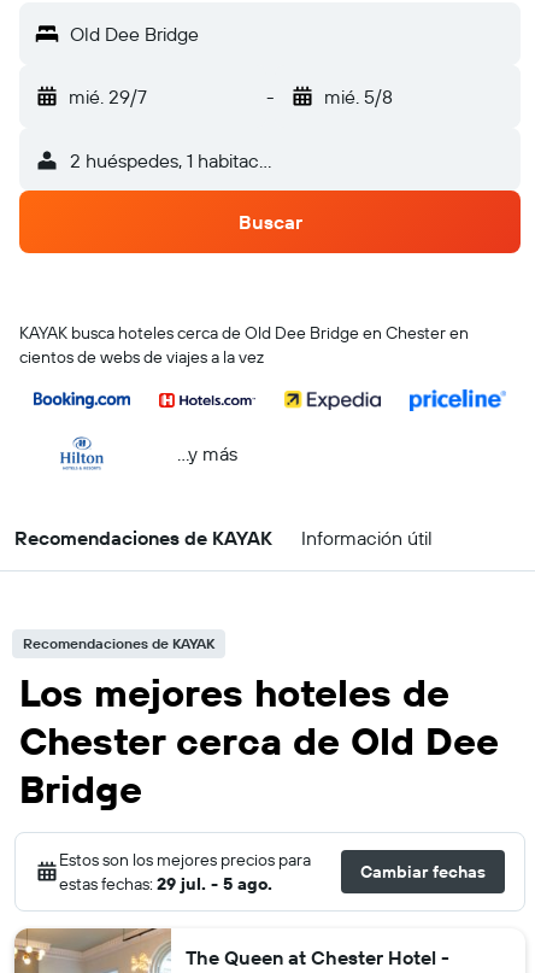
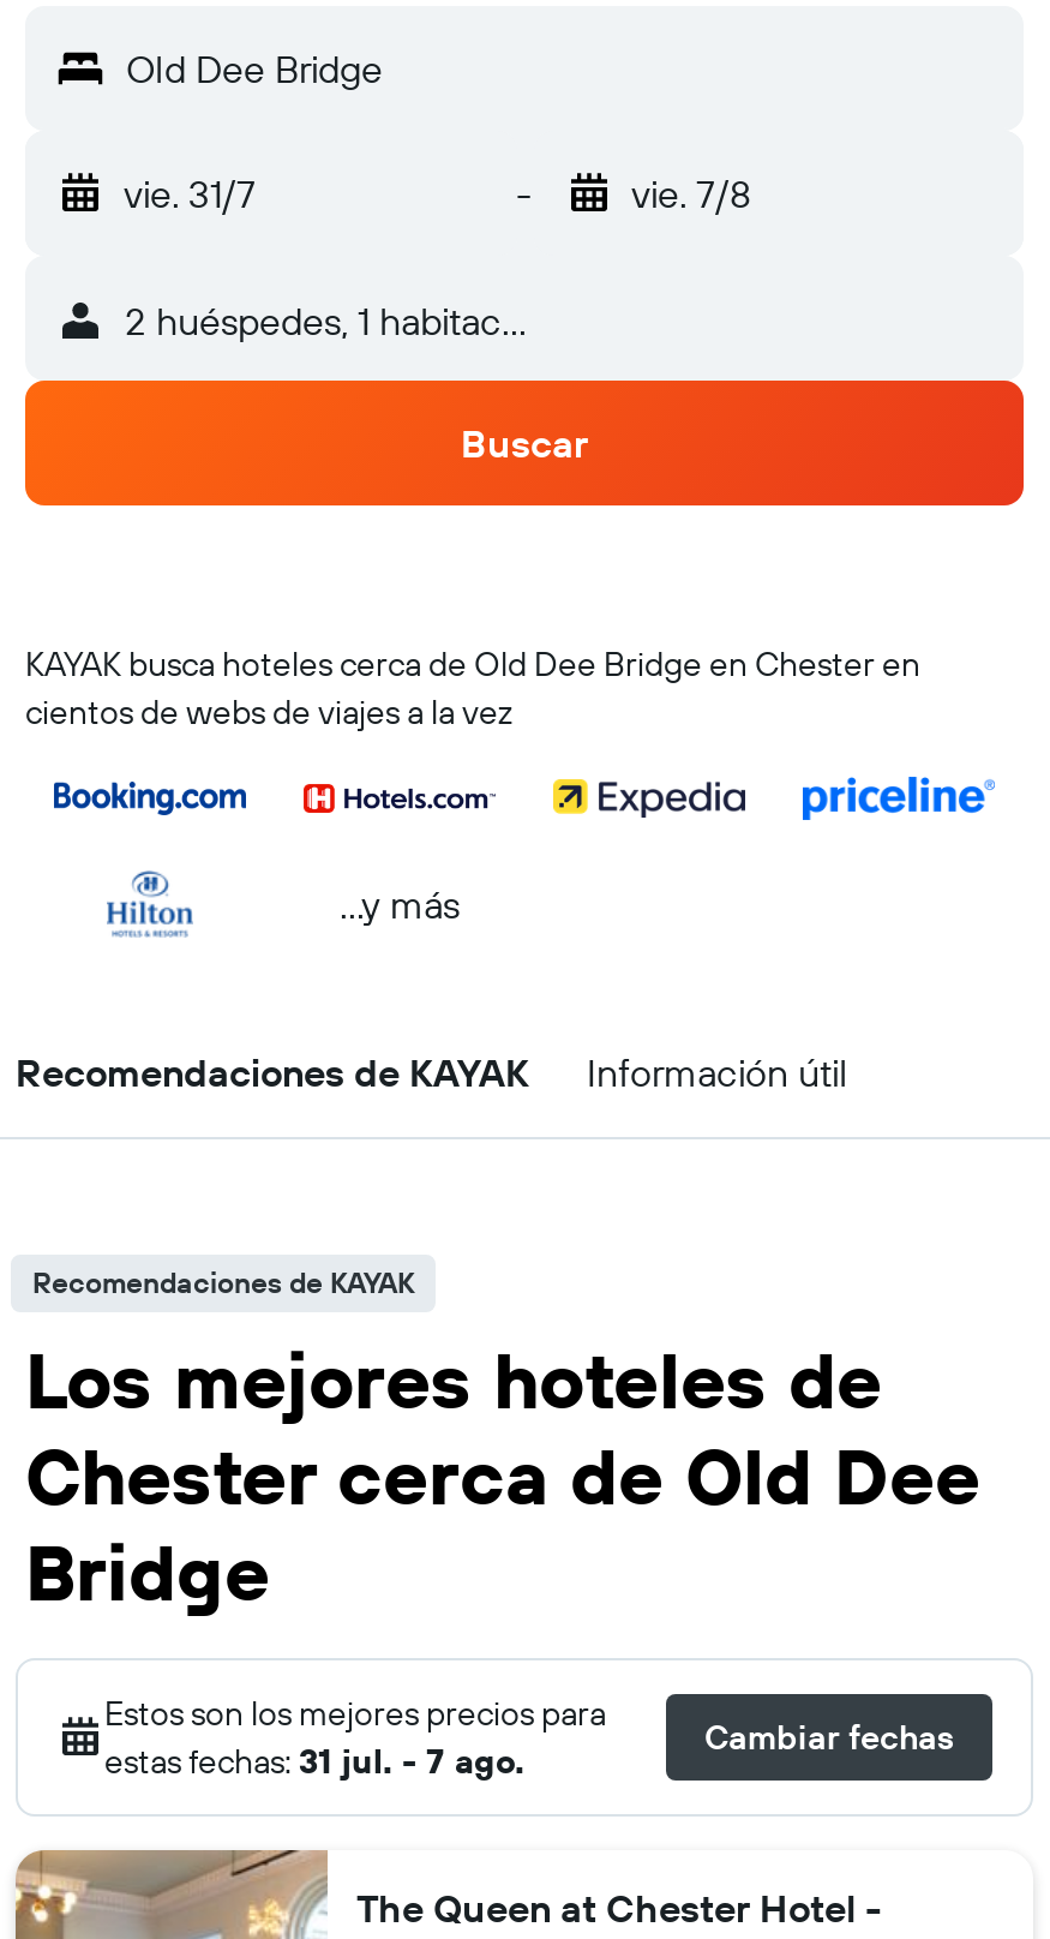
[69,84,147,109] mié. 29/7 -> [124,169,256,217] vie. 31/7
[324,84,392,109] mié. 5/8 -> [631,169,751,217] vie. 7/8
[59,873,272,895] estas fechas: 29 jul. - 5 ago. -> [104,1740,524,1783] estas fechas: 31 jul. - 7 ago.

